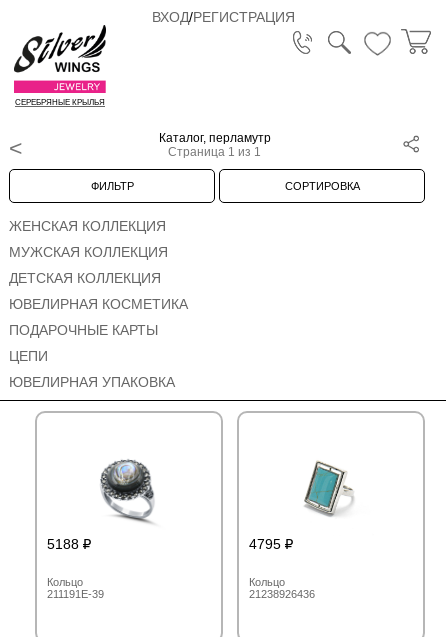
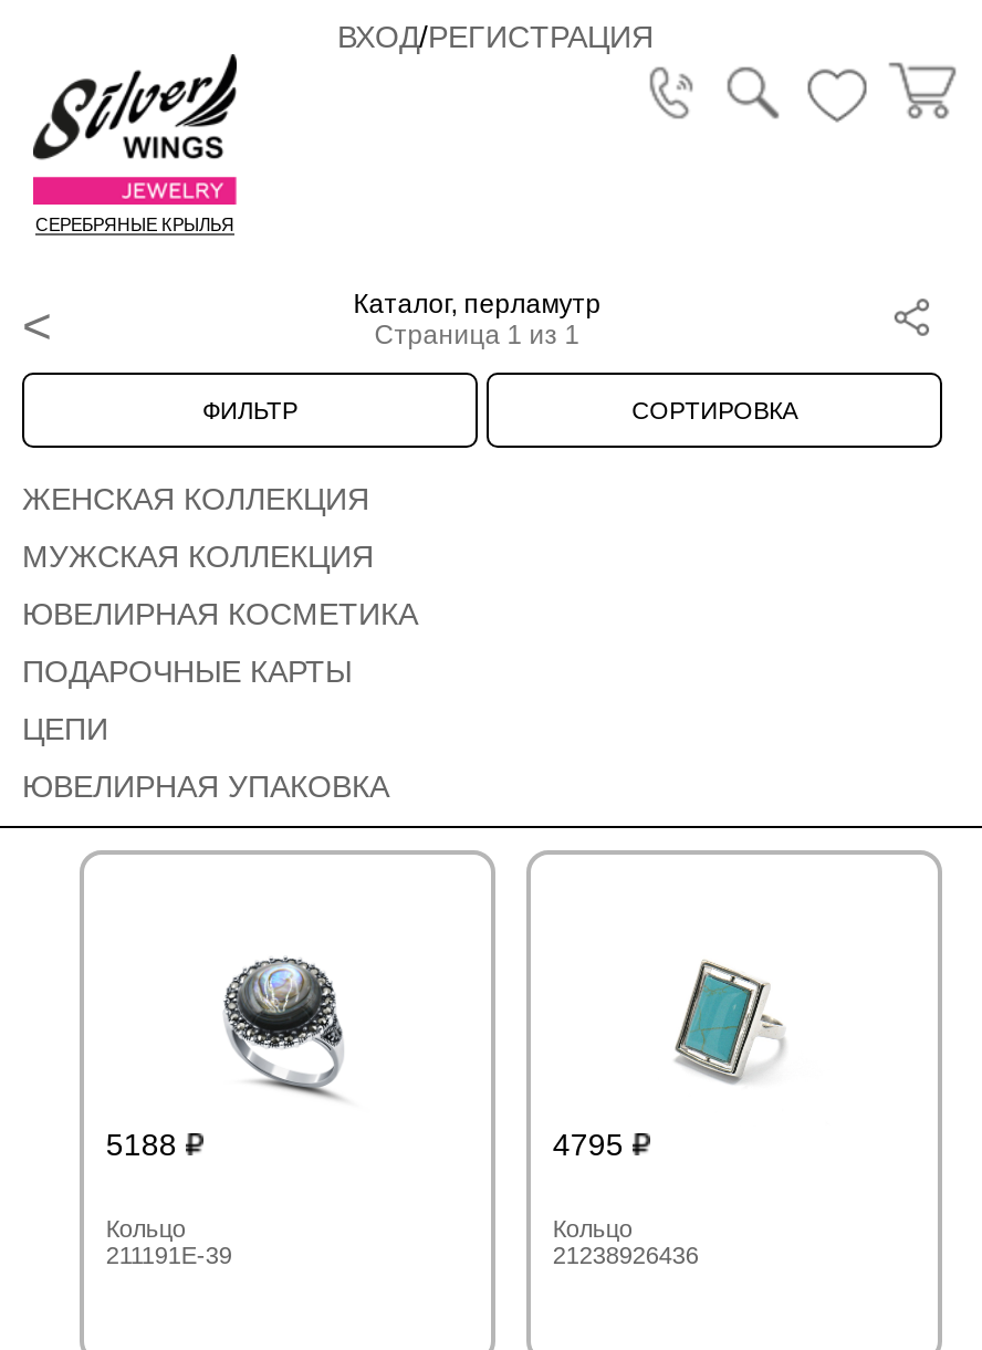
[9,270,161,286] ДЕТСКАЯ КОЛЛЕКЦИЯ -> none

